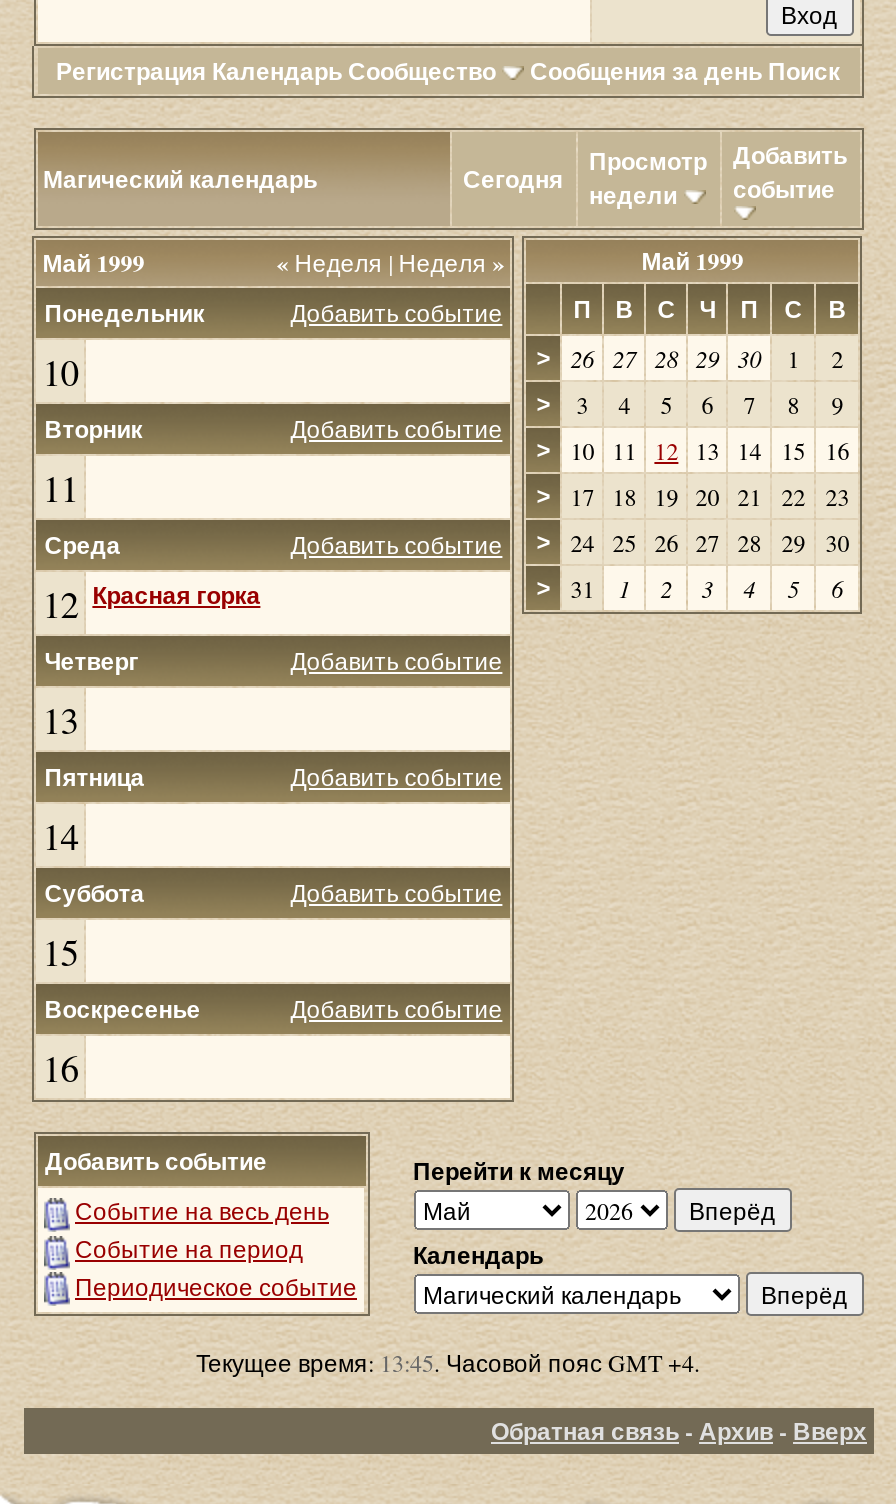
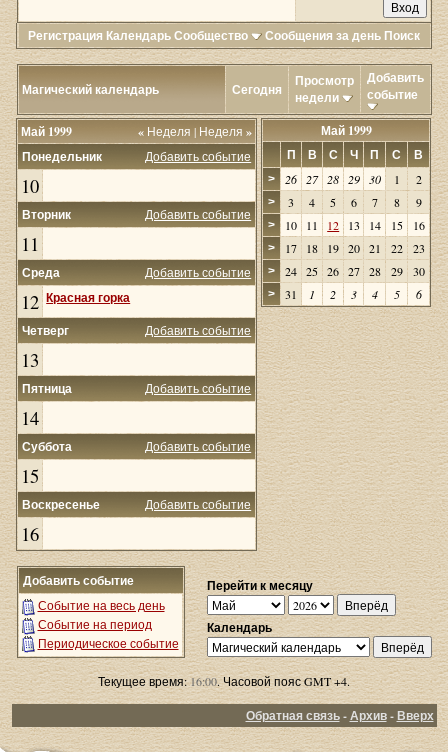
[196,1346,700,1378] Текущее время: 13:45. Часовой пояс GMT +4. -> [98,673,350,689] Текущее время: 16:00. Часовой пояс GMT +4.

